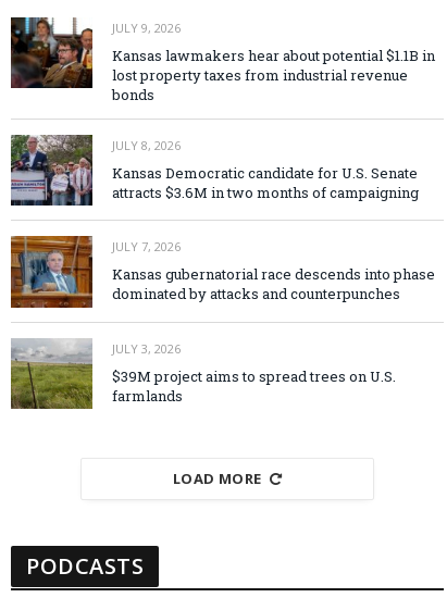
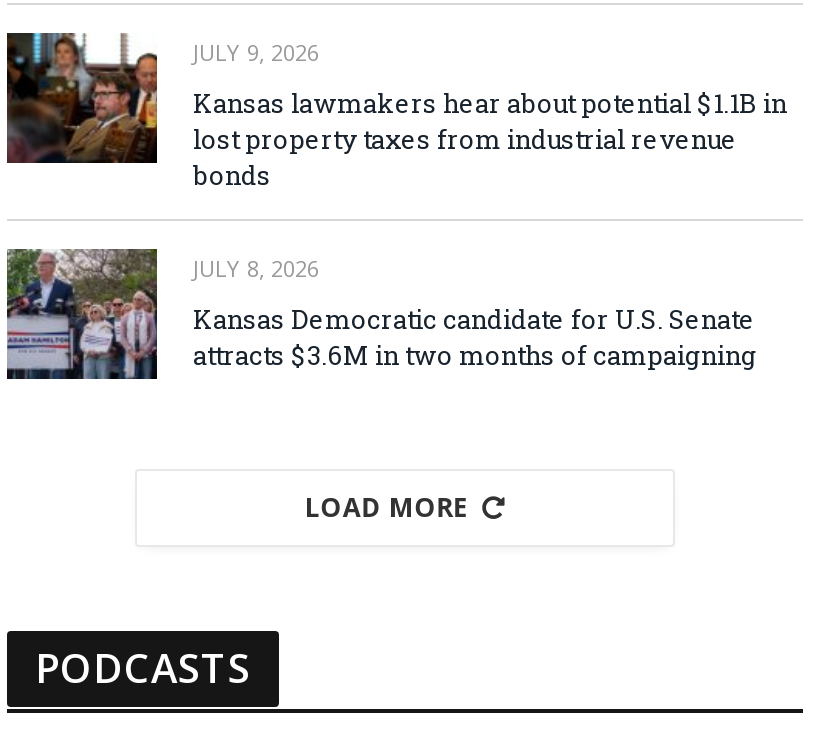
[10,235,435,405] [image] | JULY 7, 2026 | Kansas gubernatorial race descends into phase | dominated by attacks and counterpunches | JULY 3, 2026 | $39M project aims to spread trees on U.S. | farmlands -> none
[10,339,94,410] [image] -> none

